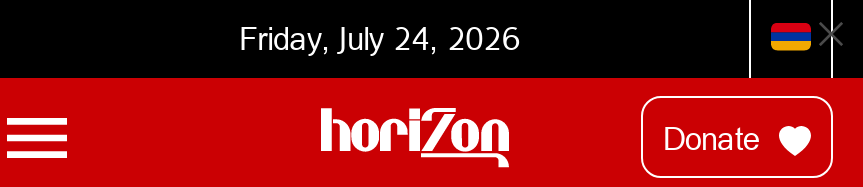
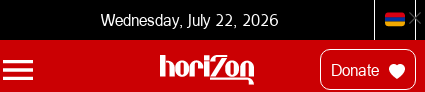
[239,17,519,55] Friday, July 24, 2026 -> [101,9,278,28] Wednesday, July 22, 2026

